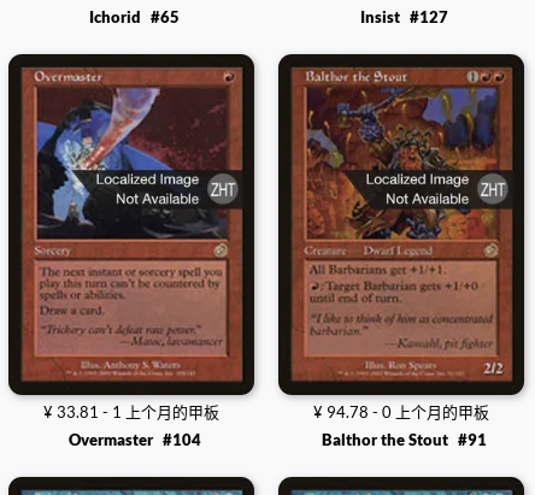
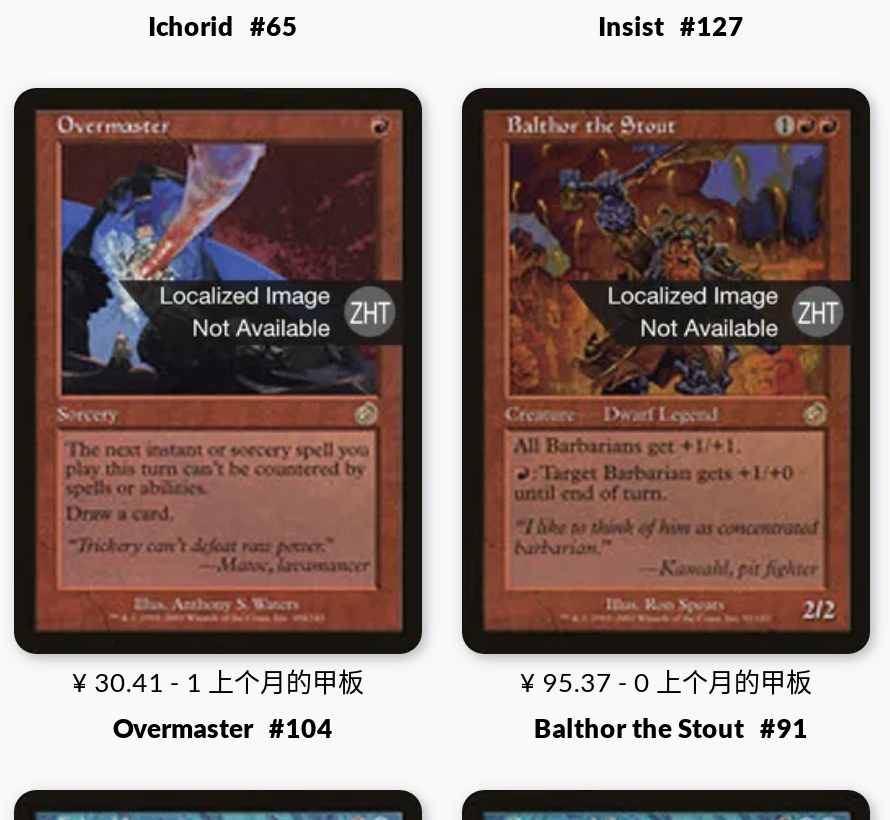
[43,403,219,422] ¥ 33.81 - 1 上个月的甲板 -> [72,667,364,699] ¥ 30.41 - 1 上个月的甲板
[313,403,489,422] ¥ 94.78 - 0 上个月的甲板 -> [520,667,812,699] ¥ 95.37 - 0 上个月的甲板

